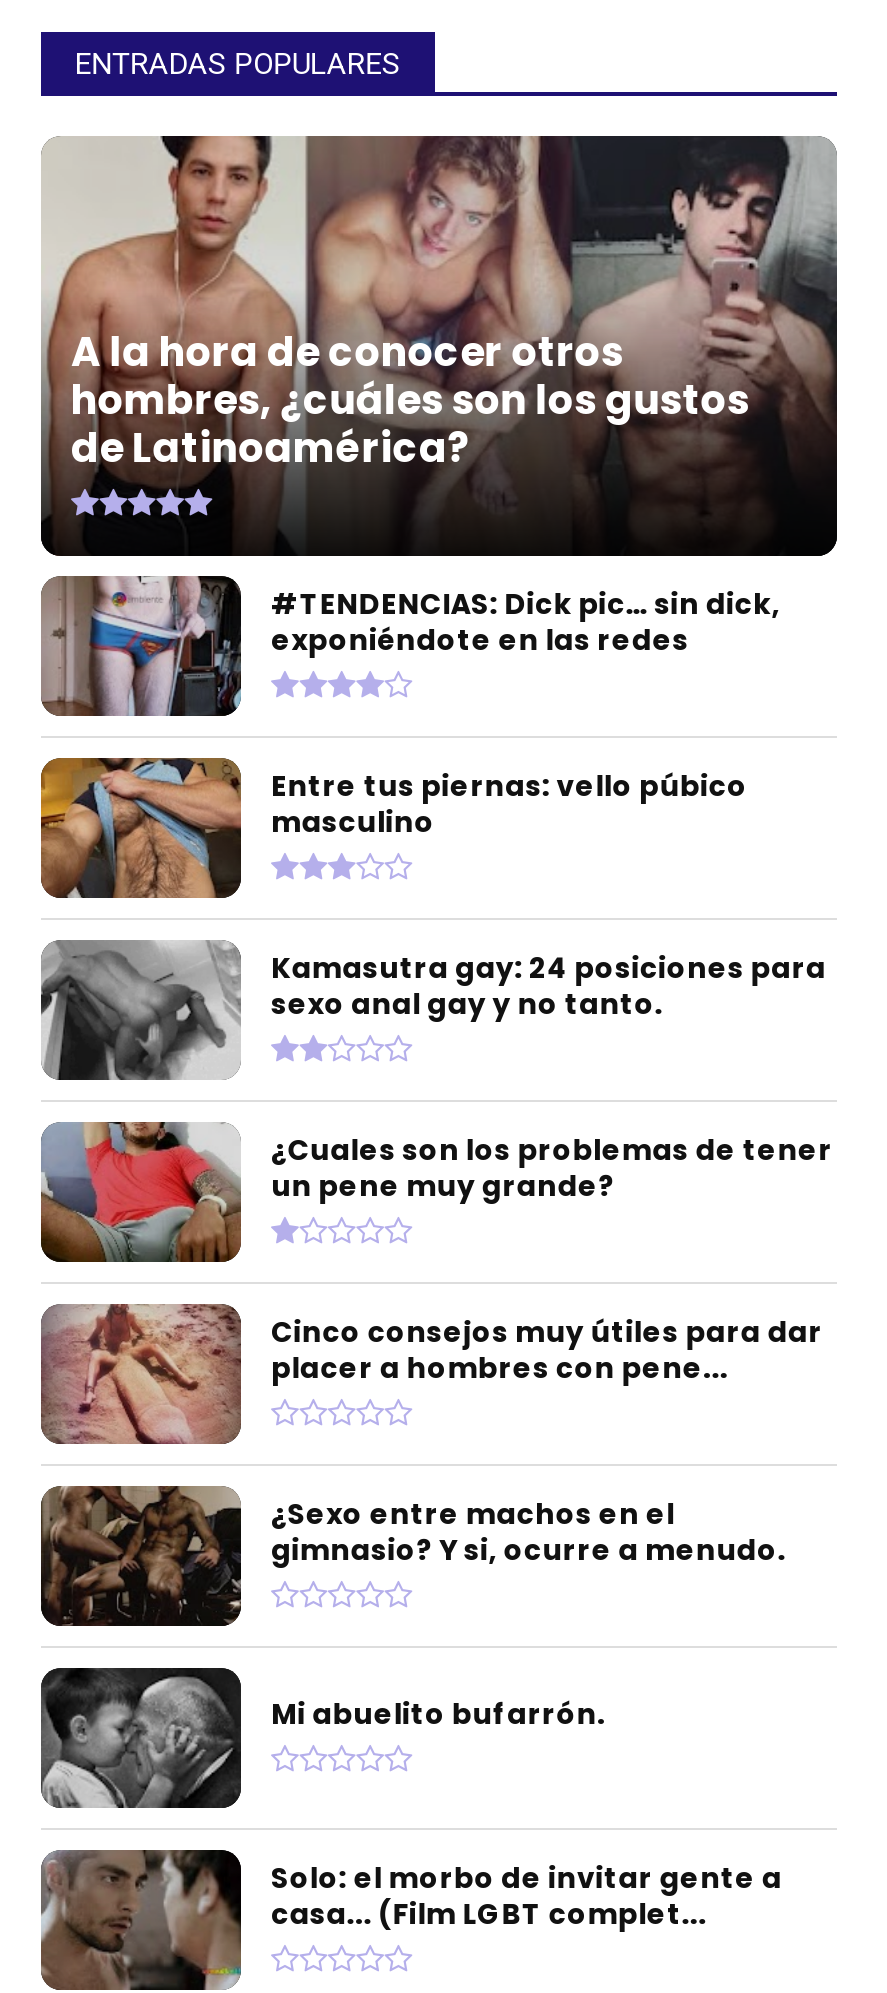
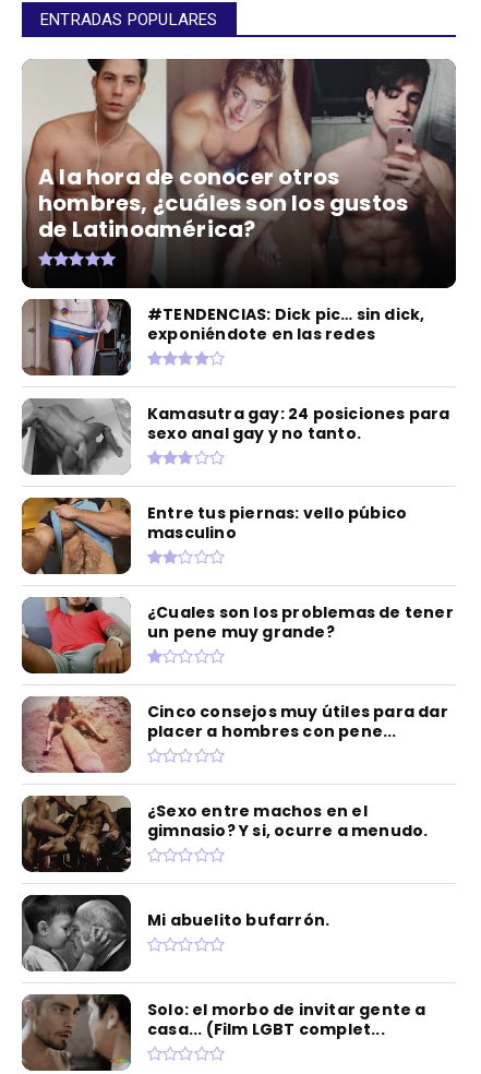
moved [39,758,747,898] -> [21,497,407,574]: [image] | Entre tus piernas: vello púbico | masculino
moved [271,948,826,1024] -> [147,403,450,444]: Kamasutra gay: 24 posiciones para | sexo anal gay y no tanto.

